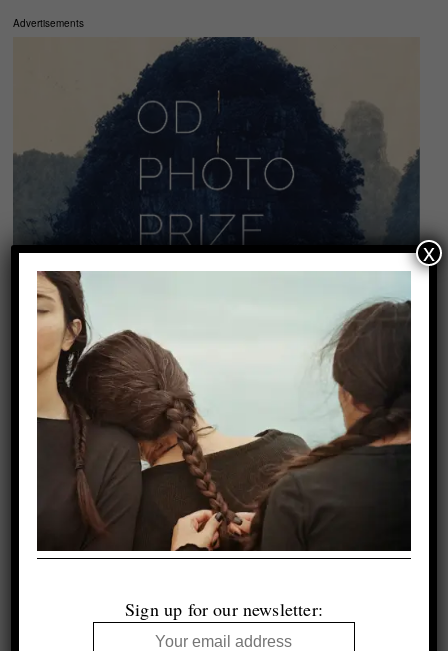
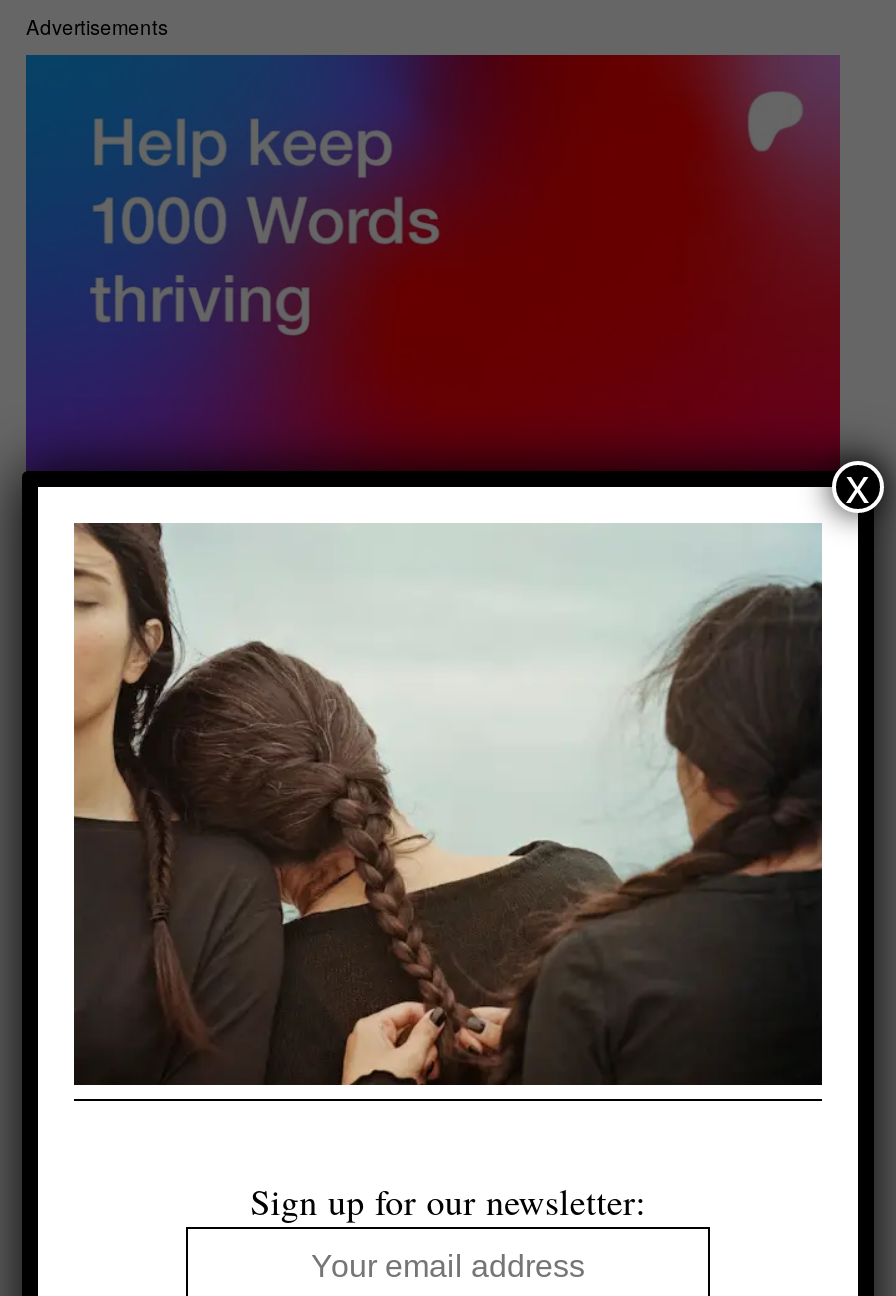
[13,37,420,244] [image] -> [26,55,840,471] [image]

